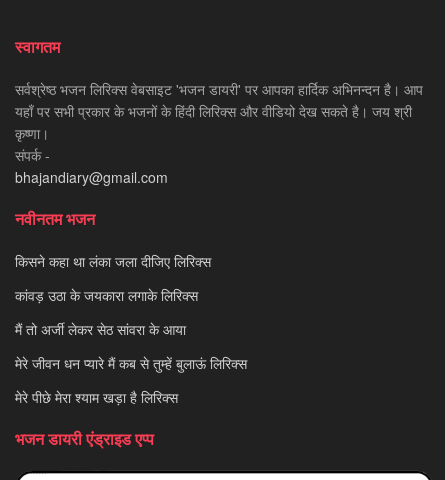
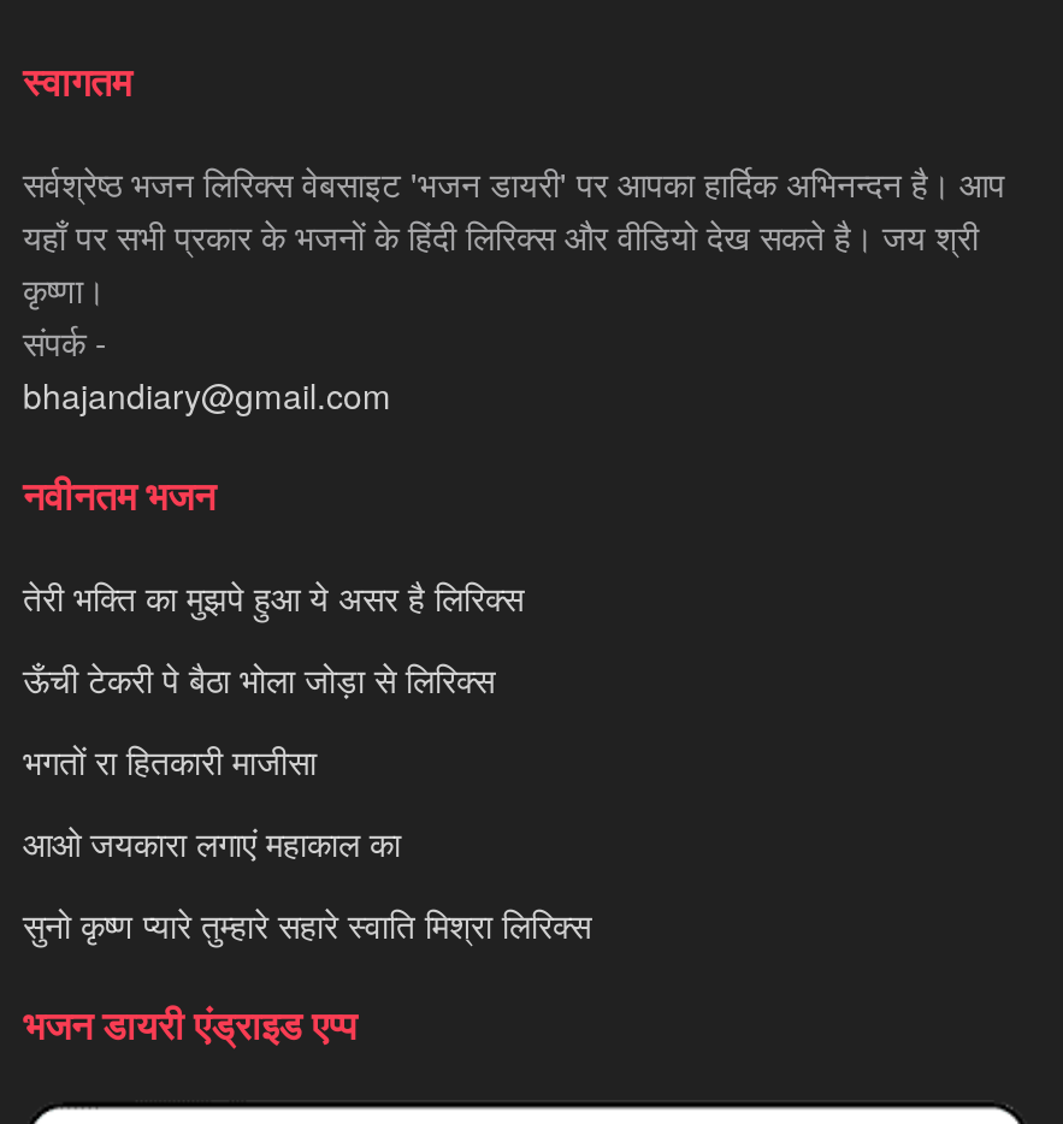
[15,251,211,271] किसने कहा था लंका जला दीजिए लिरिक्स -> [23,573,524,621] तेरी भक्ति का मुझपे हुआ ये असर है लिरिक्स
[15,285,198,305] कांवड़ उठा के जयकारा लगाके लिरिक्स -> [23,655,495,703] ऊँची टेकरी पे बैठा भोला जोड़ा से लिरिक्स
[15,319,186,339] मैं तो अर्जी लेकर सेठ सांवरा के आया -> [23,736,317,785] भगतों रा हितकारी माजीसा
[15,353,247,373] मेरे जीवन धन प्यारे मैं कब से तुम्हें बुलाऊं लिरिक्स -> [23,818,401,866] आओ जयकारा लगाएं महाकाल का
[15,387,178,407] मेरे पीछे मेरा श्याम खड़ा है लिरिक्स -> [23,900,591,948] सुनो कृष्ण प्यारे तुम्हारे सहारे स्वाति मिश्रा लिरिक्स

